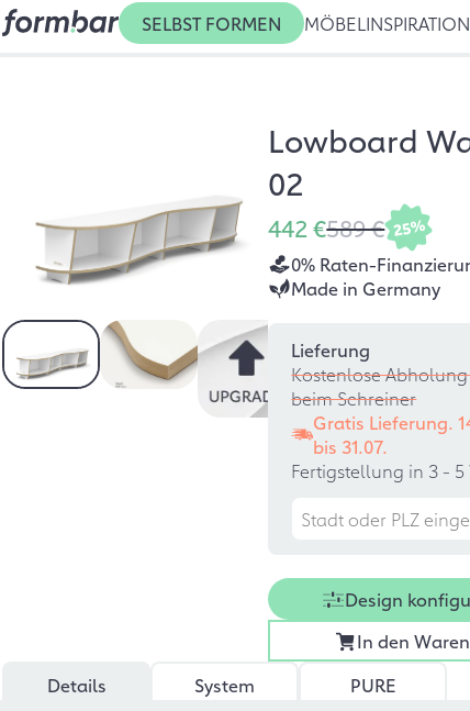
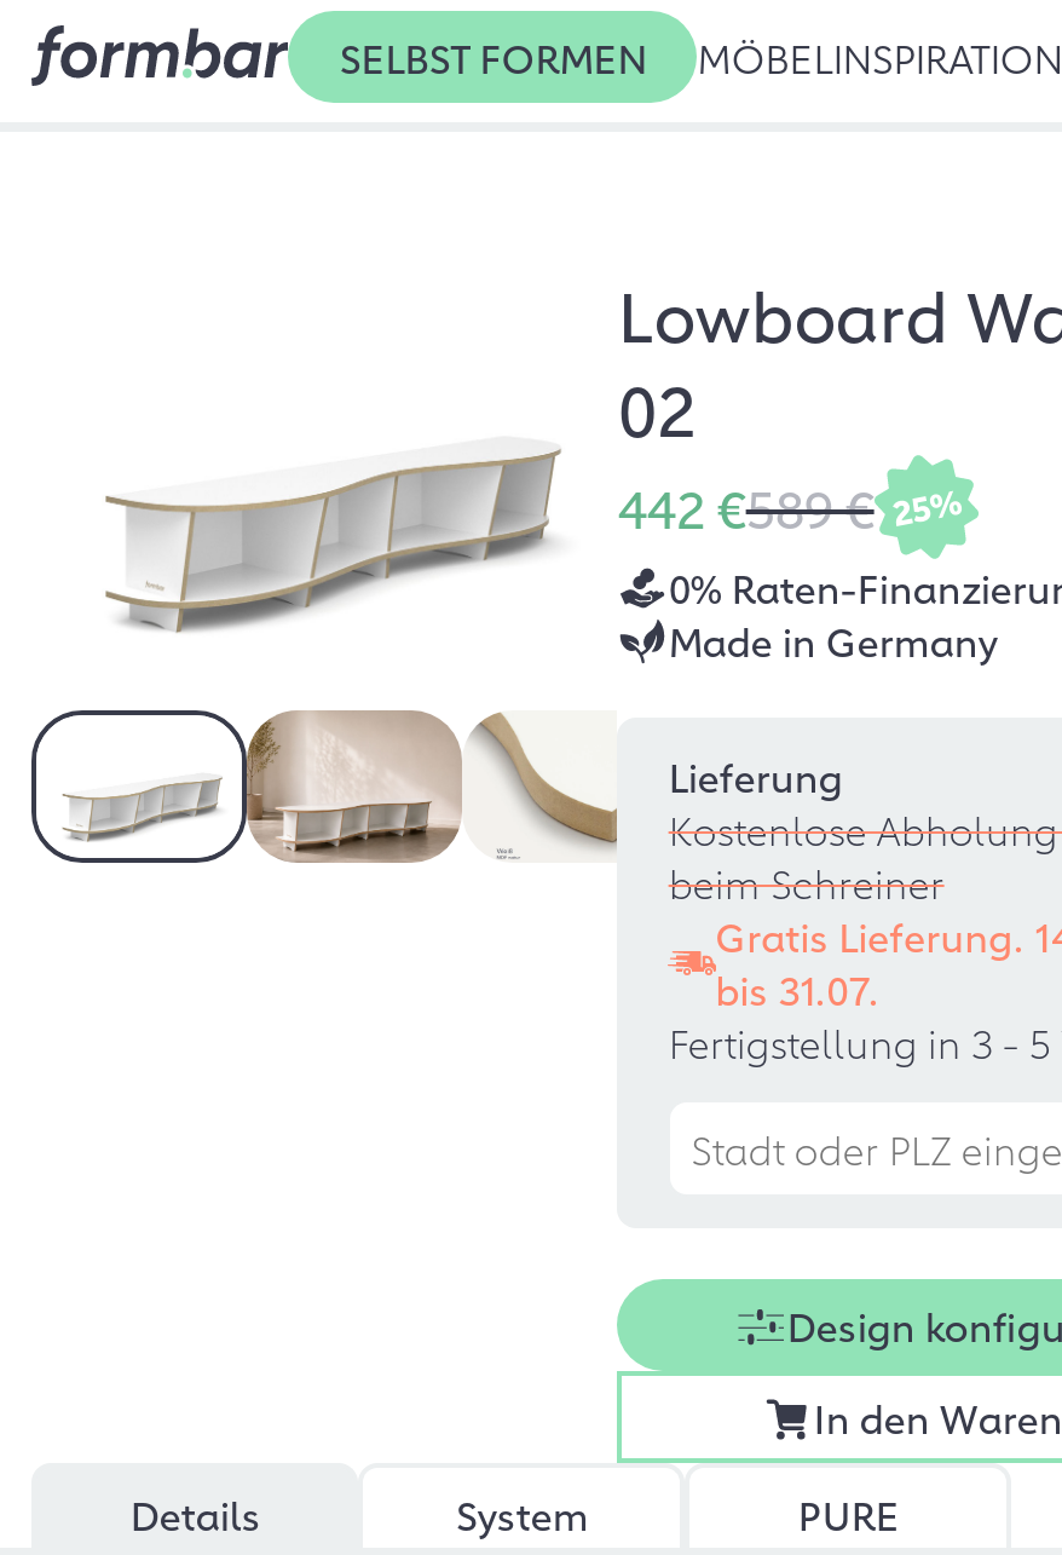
[100,320,269,418] [image] -> [244,708,619,923] [image]

